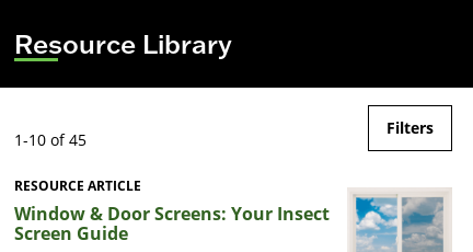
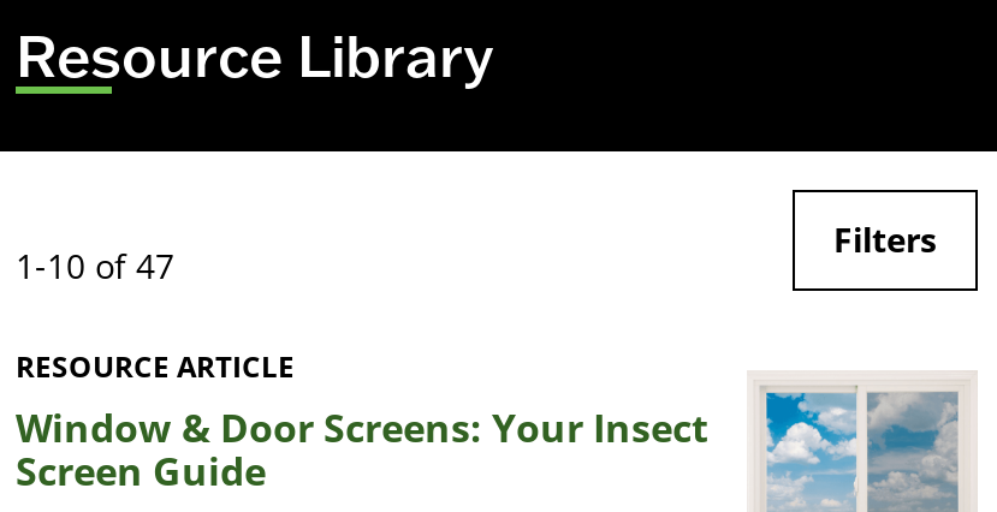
[14,130,86,150] 1-10 of 45 -> [16,244,174,289] 1-10 of 47

